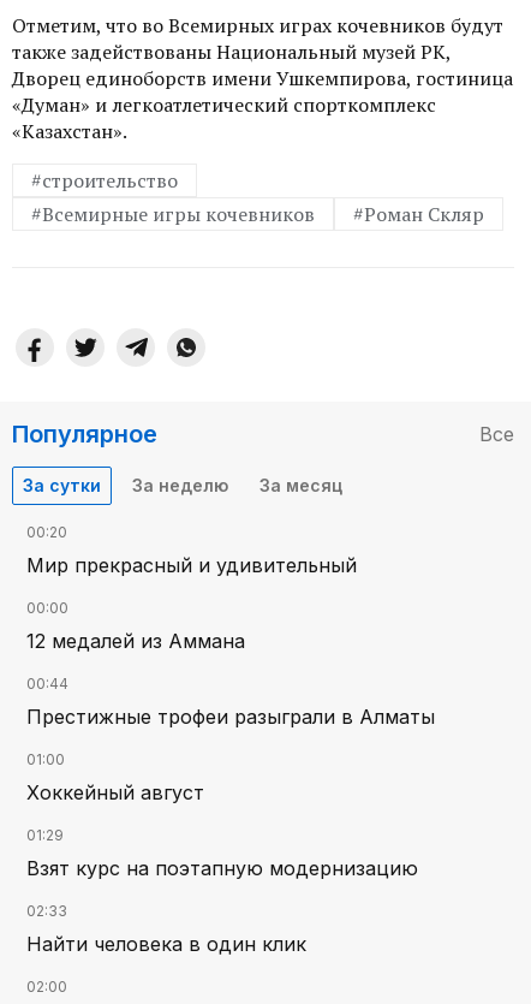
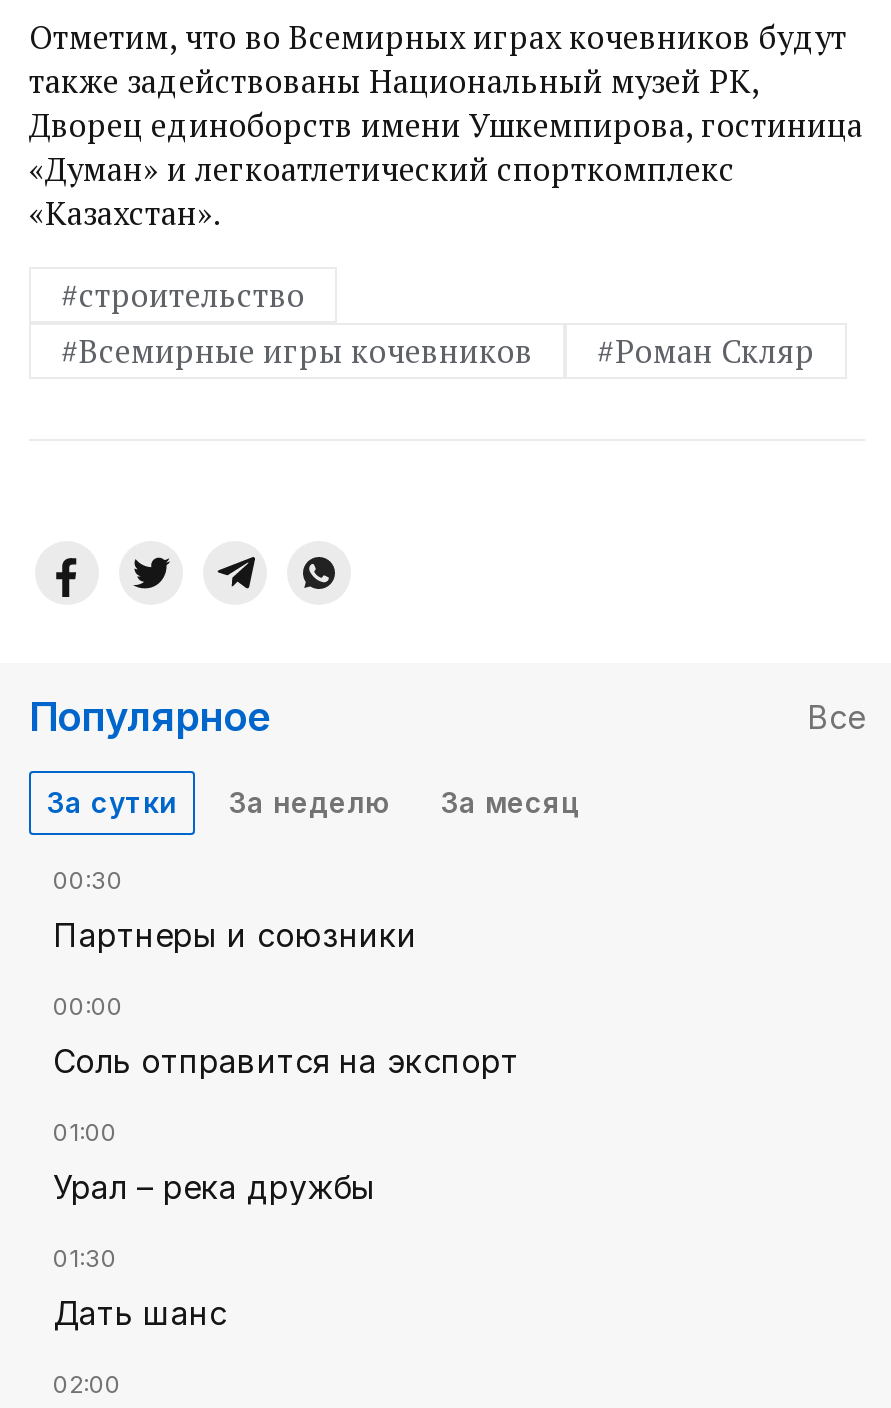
[26,523,67,541] 00:20 -> [53,866,123,896] 00:30
[26,553,357,578] Мир прекрасный и удивительный -> [53,916,417,956] Партнеры и союзники
[26,629,435,729] 12 медалей из Аммана | 00:44 | Престижные трофеи разыграли в Алматы -> [53,1042,519,1082] Соль отправится на экспорт
[26,781,418,956] Хоккейный август | 01:29 | Взят курс на поэтапную модернизацию | 02:33 | Найти человека в один клик -> [53,1168,375,1334] Урал – река дружбы | 01:30 | Дать шанс

